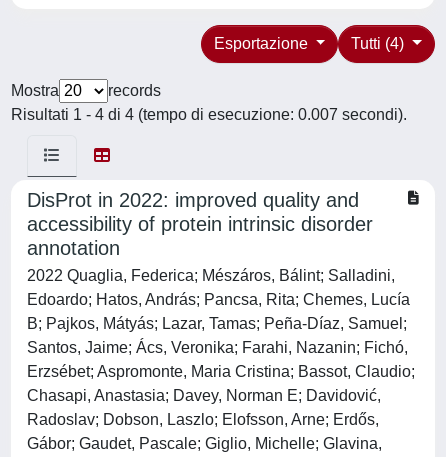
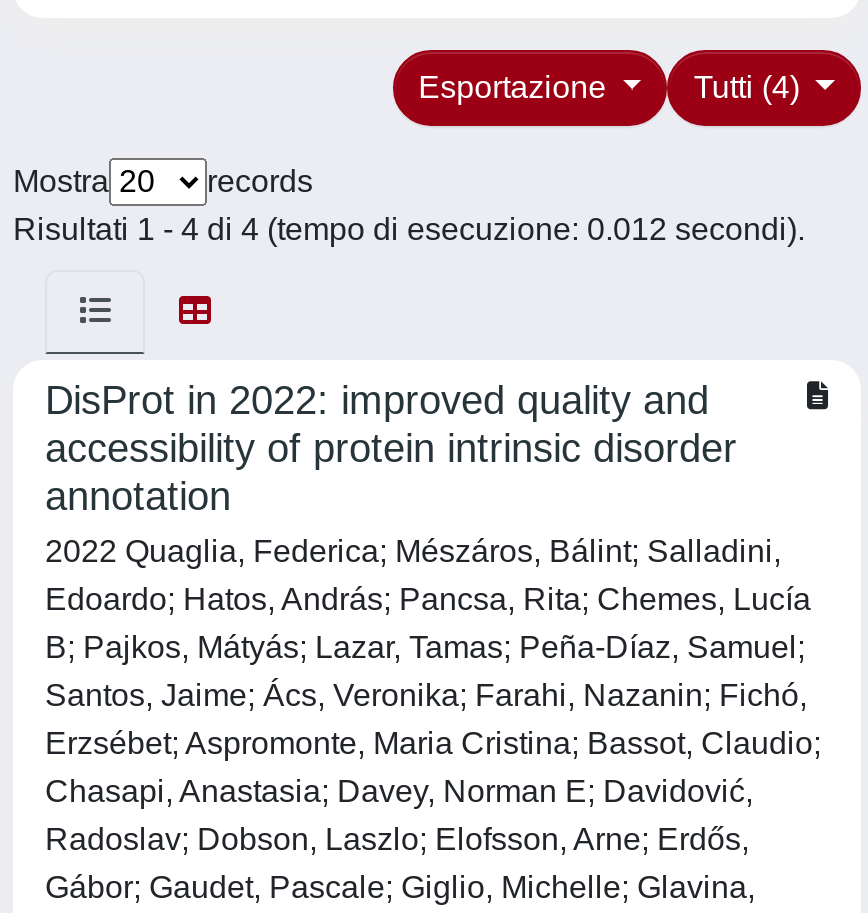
[11,106,407,123] Risultati 1 - 4 di 4 (tempo di esecuzione: 0.007 secondi). -> [13,212,805,246] Risultati 1 - 4 di 4 (tempo di esecuzione: 0.012 secondi).

